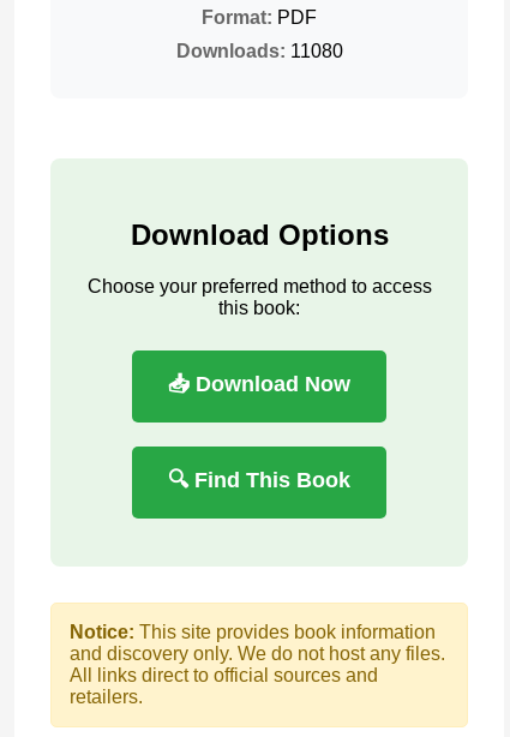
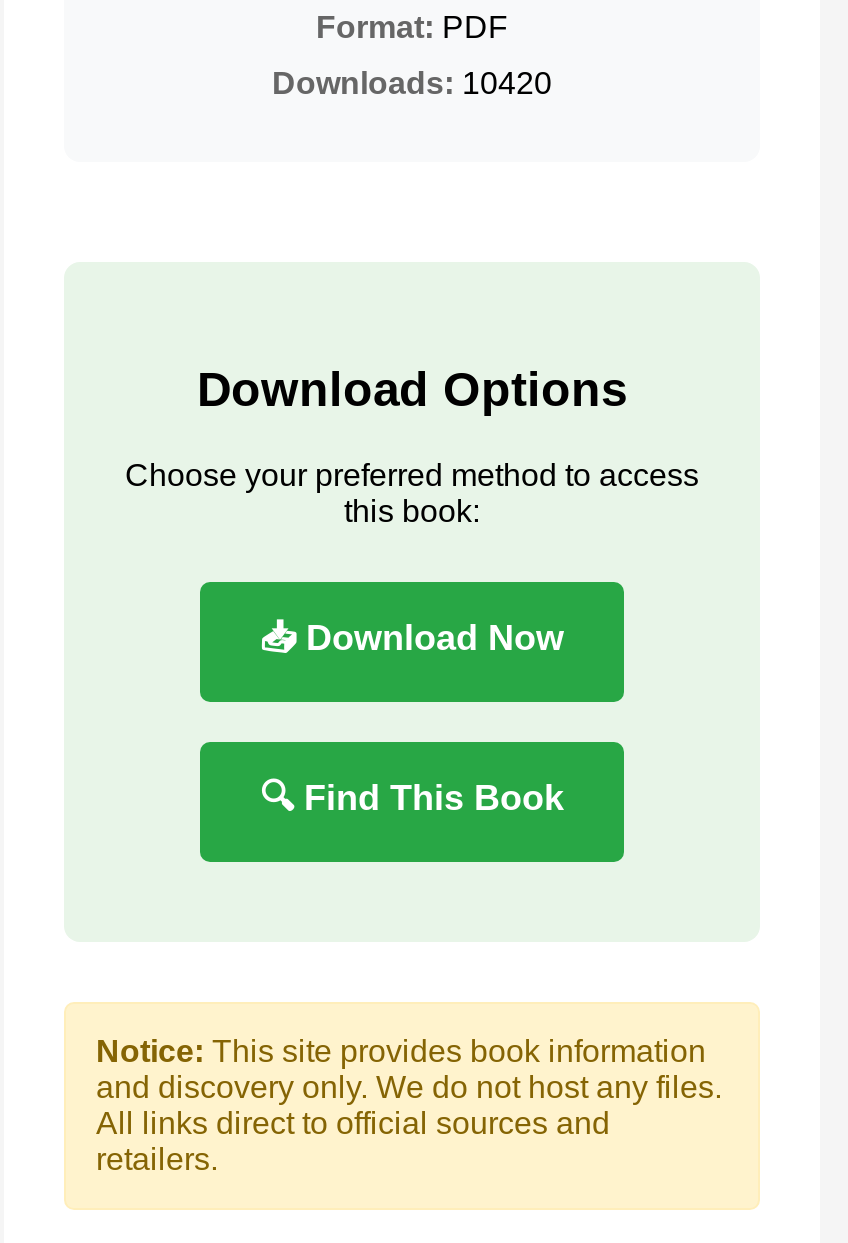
[176,41,343,61] Downloads: 11080 -> [272,66,552,100] Downloads: 10420

